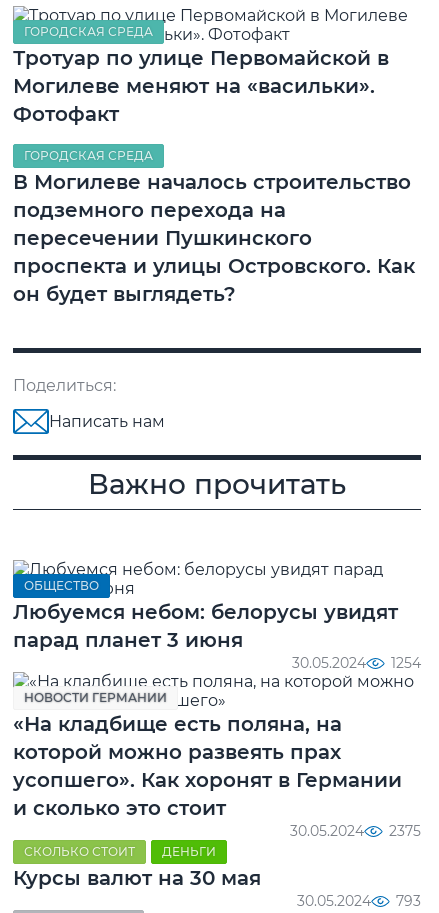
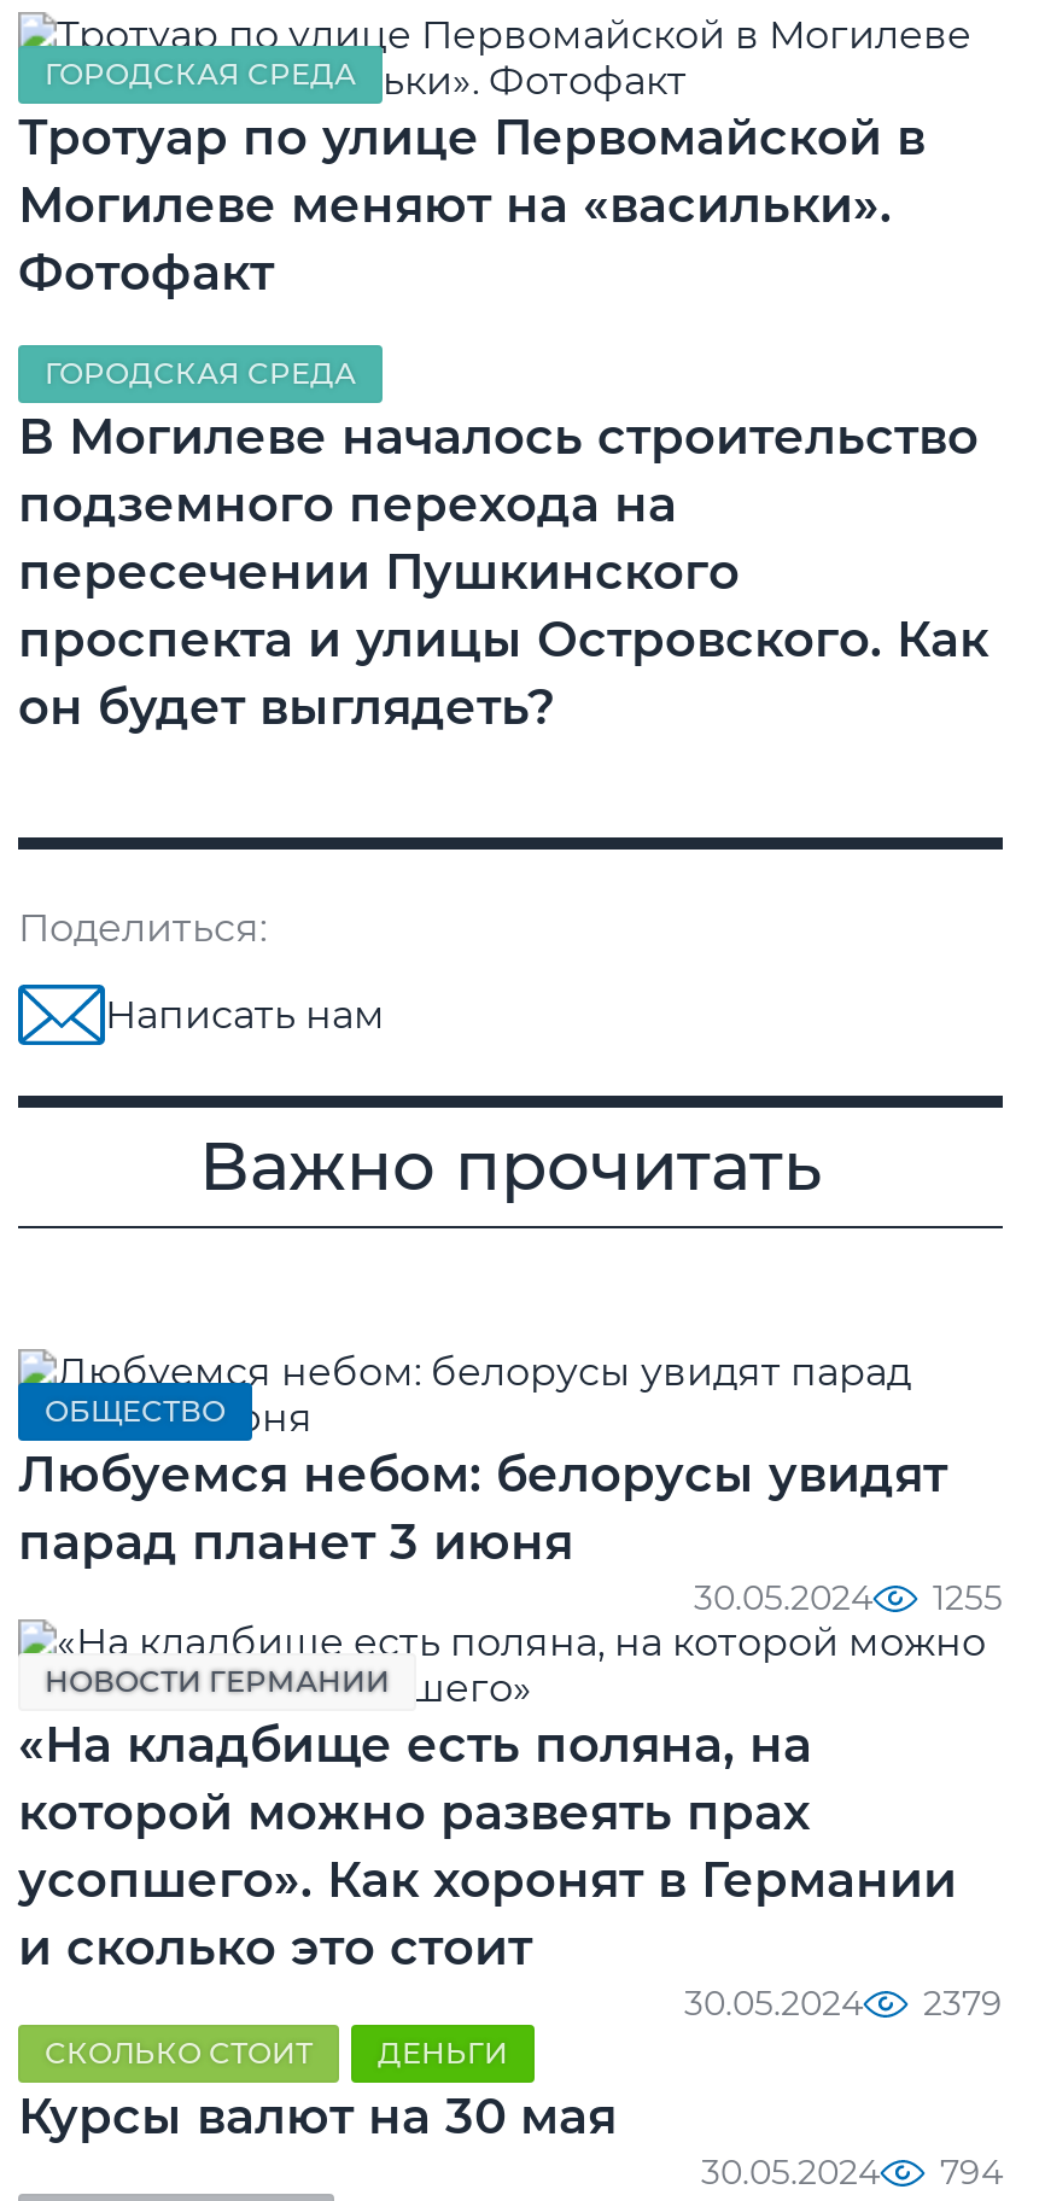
[292,654,421,672] 30.05.2024 1254 -> [694,1576,1003,1619] 30.05.2024 1255
[290,822,421,840] 30.05.2024 2375 -> [684,1981,1003,2025] 30.05.2024 2379
[297,892,421,910] 30.05.2024 793 -> [701,2150,1003,2194] 30.05.2024 794

